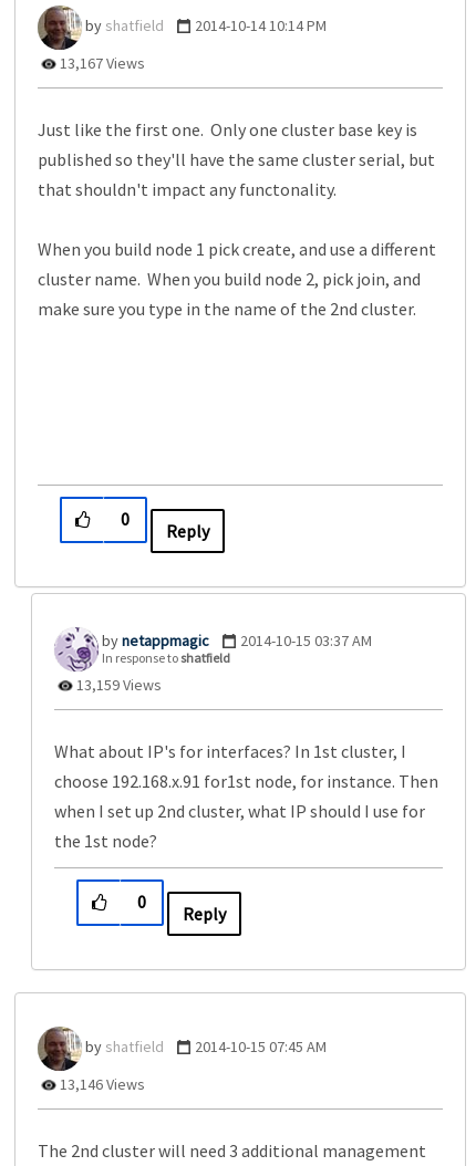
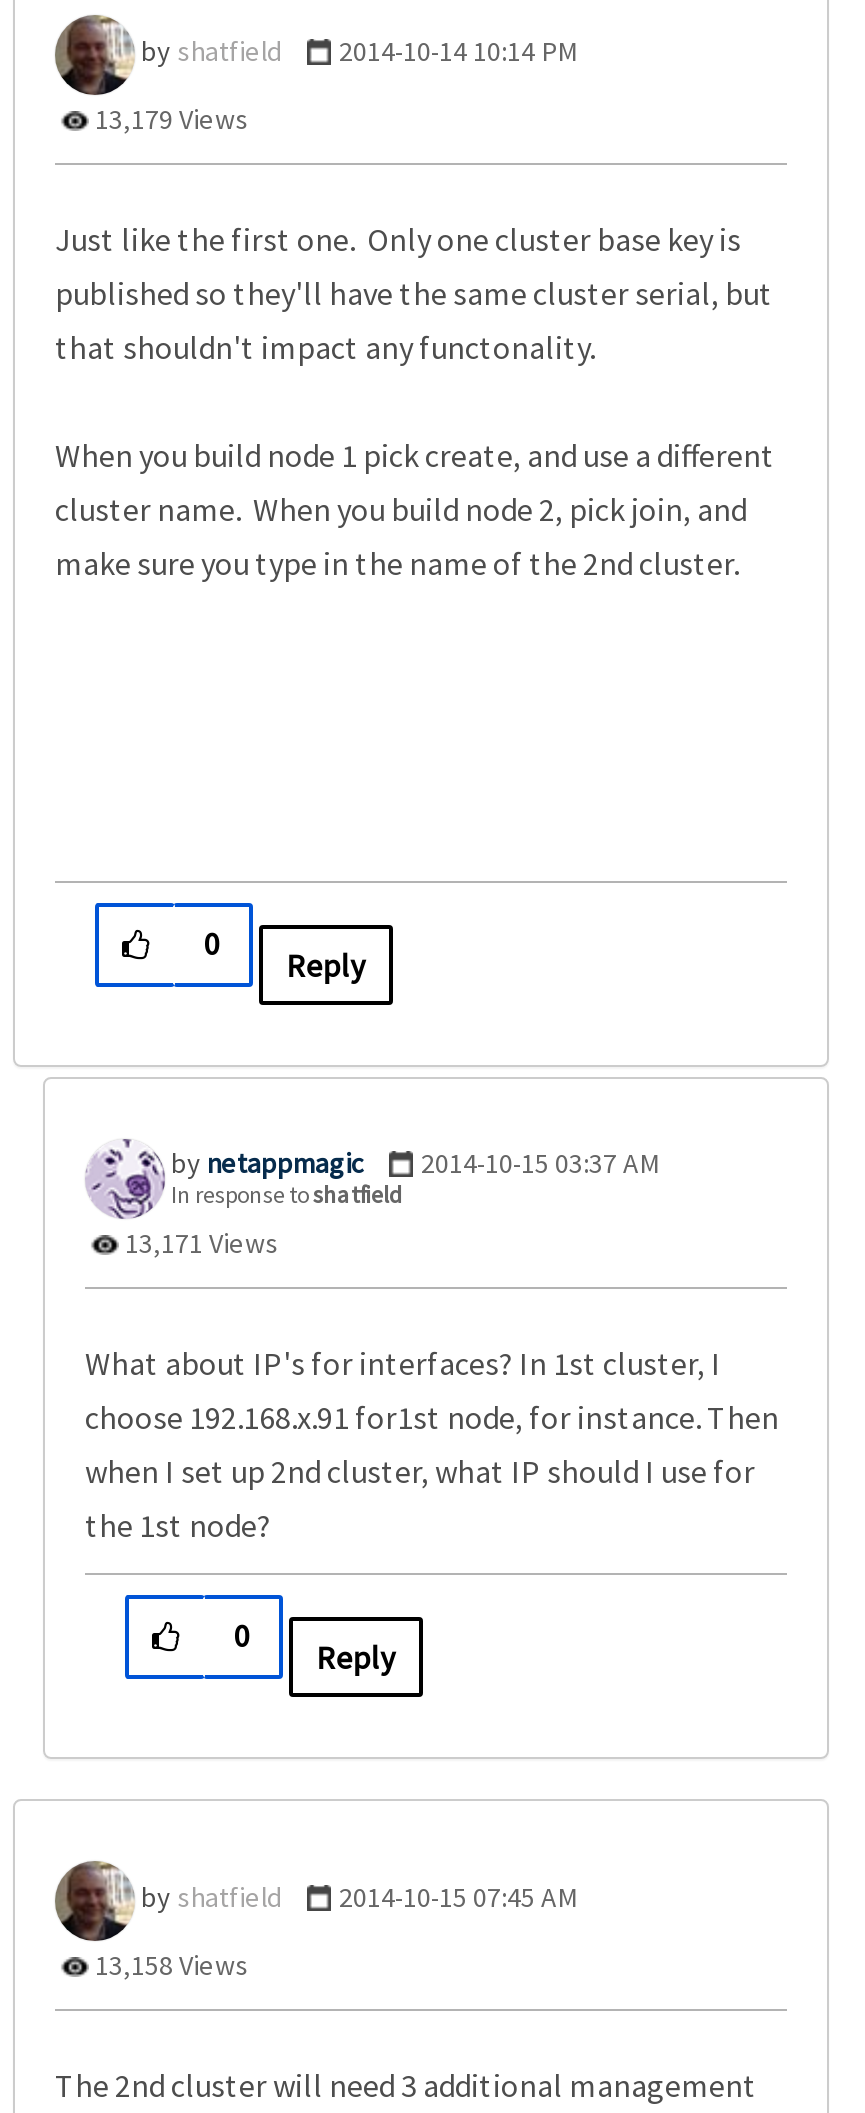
[56,53,145,73] 13,167 Views -> [89,100,249,136] 13,179 Views
[73,674,162,694] 13,159 Views -> [119,1224,279,1260] 13,171 Views
[56,1074,145,1094] 13,146 Views -> [89,1946,249,1982] 13,158 Views

